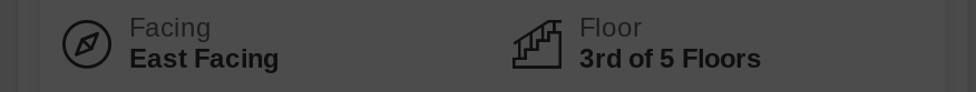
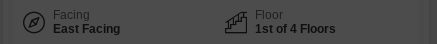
[579,43,762,74] 3rd of 5 Floors -> [255,22,336,36] 1st of 4 Floors

